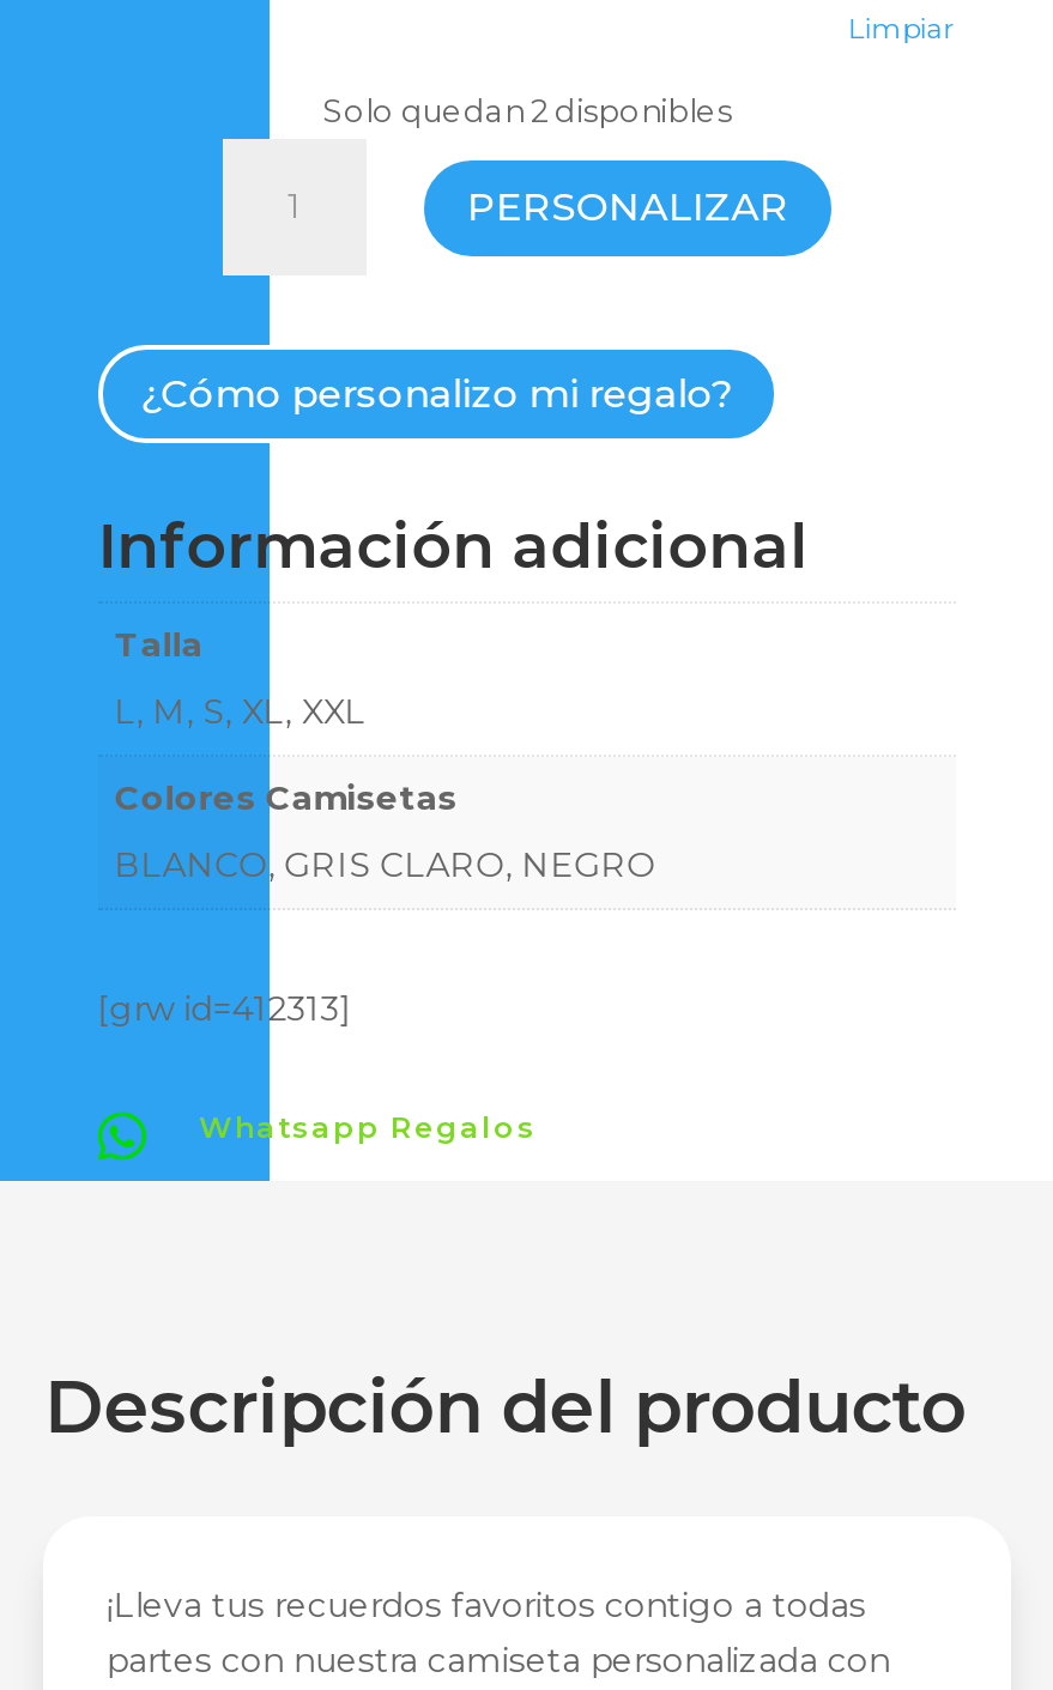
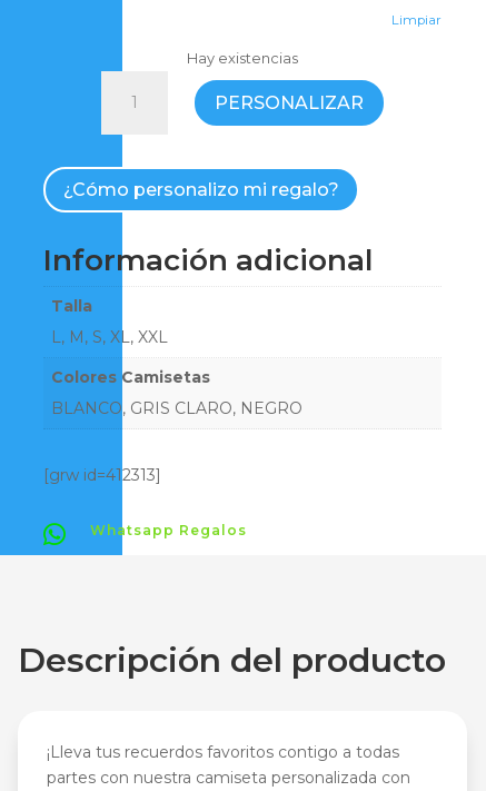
[322,95,732,131] Solo quedan 2 disponibles -> [187,50,298,67] Hay existencias

